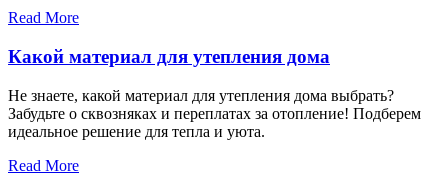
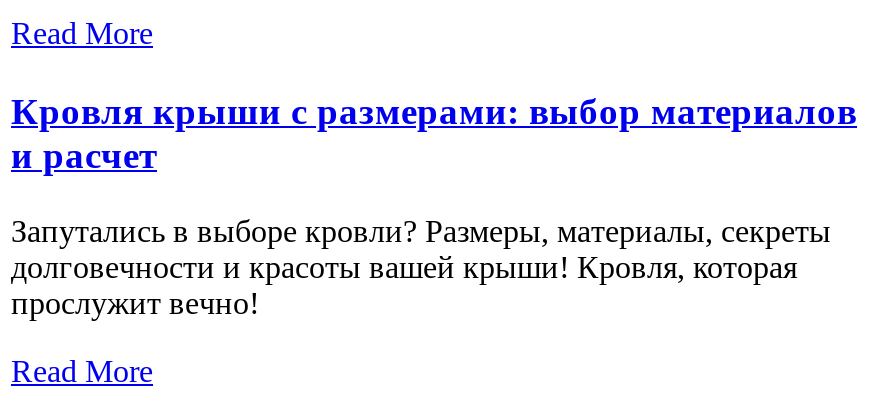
[8,46,330,67] Какой материал для утепления дома -> [11,89,857,175] Кровля крыши с размерами: выбор материалов | и расчет
[8,87,421,140] Не знаете, какой материал для утепления дома выбрать? | Забудьте о сквозняках и переплатах за отопление! Подберем | идеальное решение для тепла и уюта. -> [11,215,831,321] Запутались в выборе кровли? Размеры, материалы, секреты | долговечности и красоты вашей крыши! Кровля, которая | прослужит вечно!

